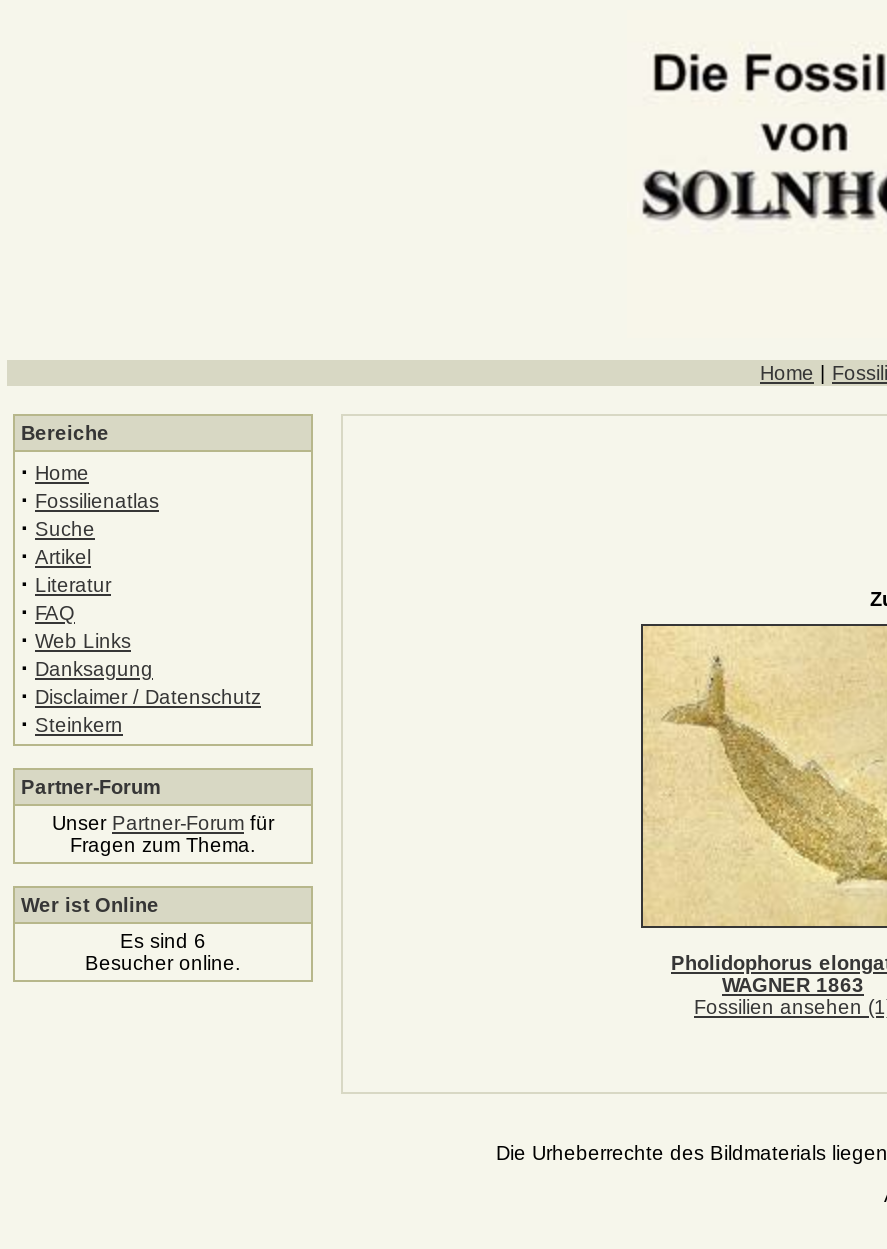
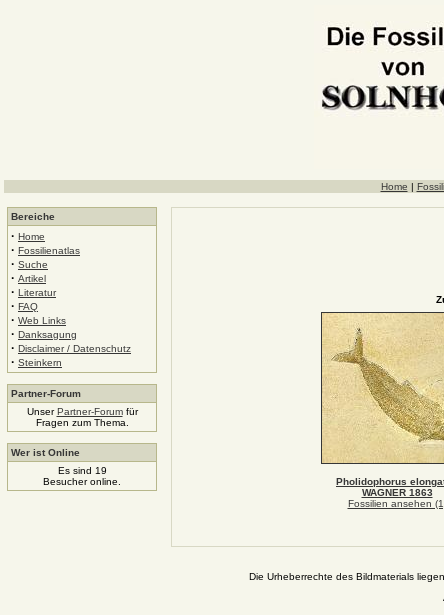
[120,930,206,952] Es sind 6 -> [57,465,106,476] Es sind 19

